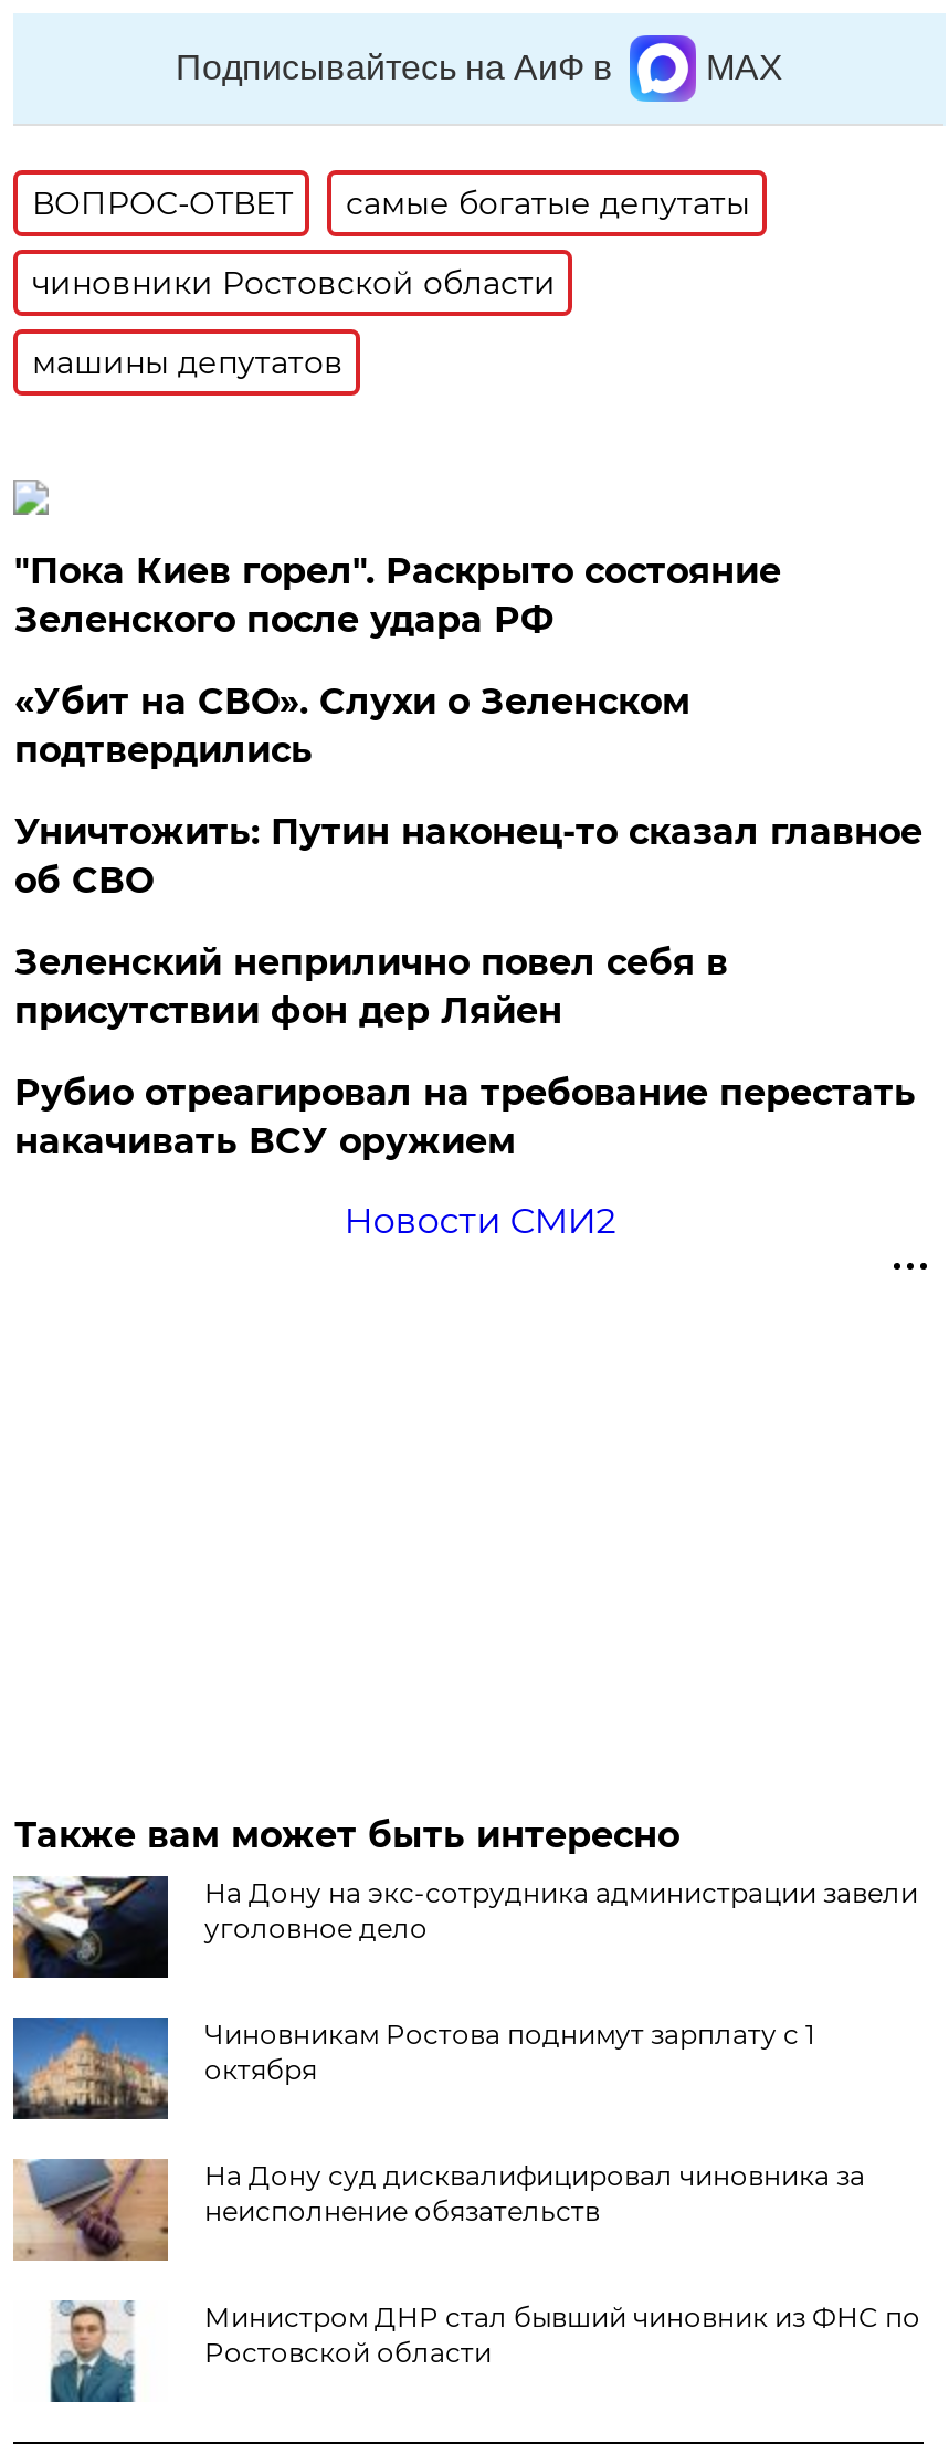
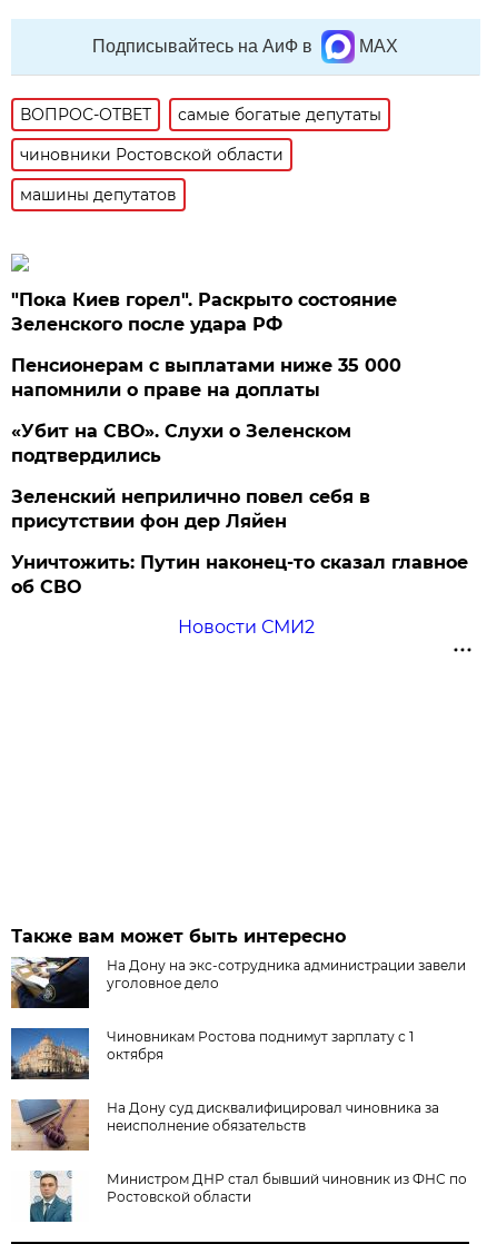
none -> [12,355,402,401] Пенсионерам с выплатами ниже 35 000 | напомнили о праве на доплаты
moved [14,681,690,771] -> [12,421,352,466]: «Убит на СВО». Слухи о Зеленском | подтвердились
moved [14,811,922,902] -> [12,552,469,598]: Уничтожить: Путин наконец-то сказал главное | об СВО
[14,1072,916,1162] Рубио отреагировал на требование перестать | накачивать ВСУ оружием -> none

